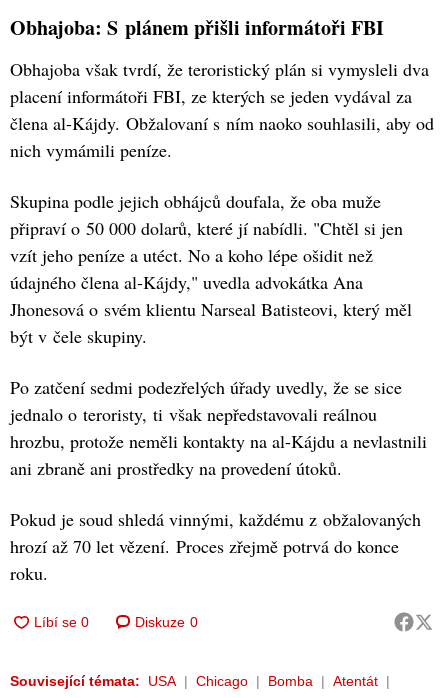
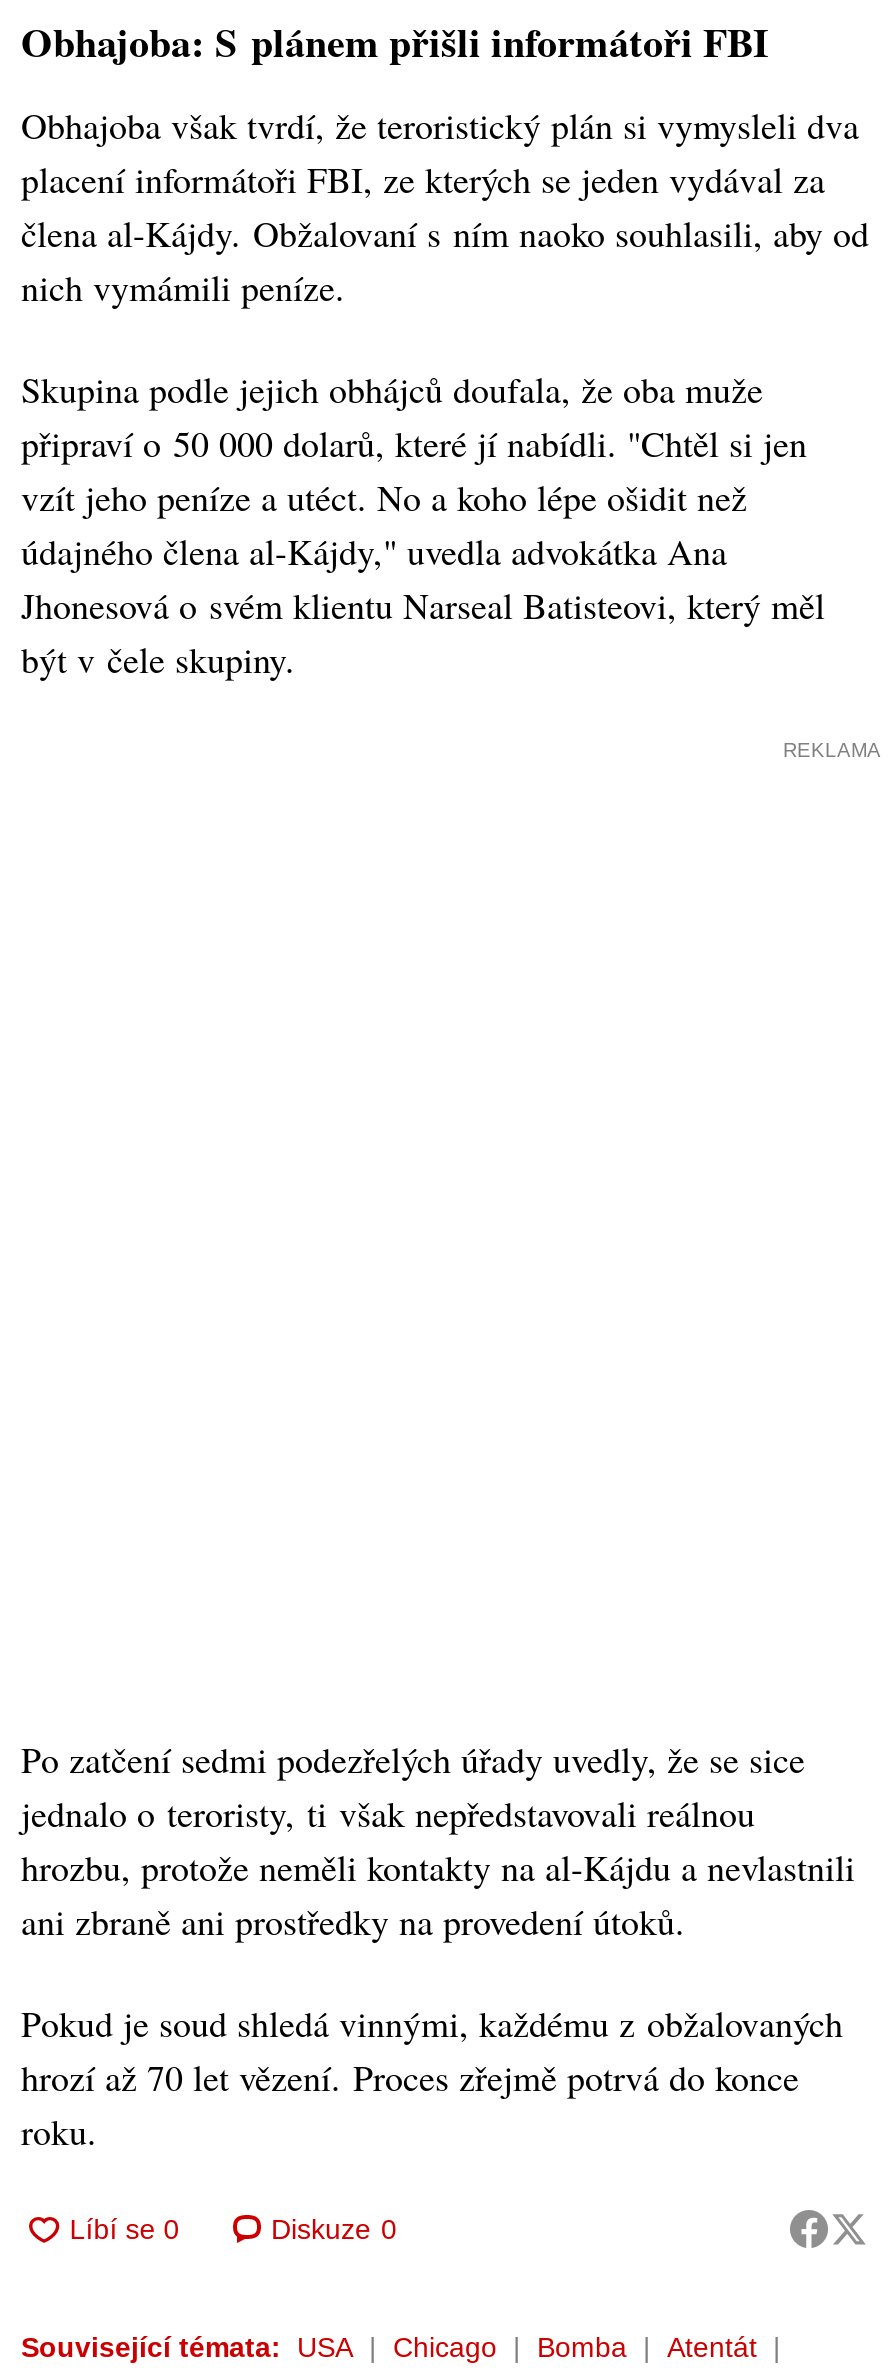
none -> [783,738,881,760] REKLAMA

